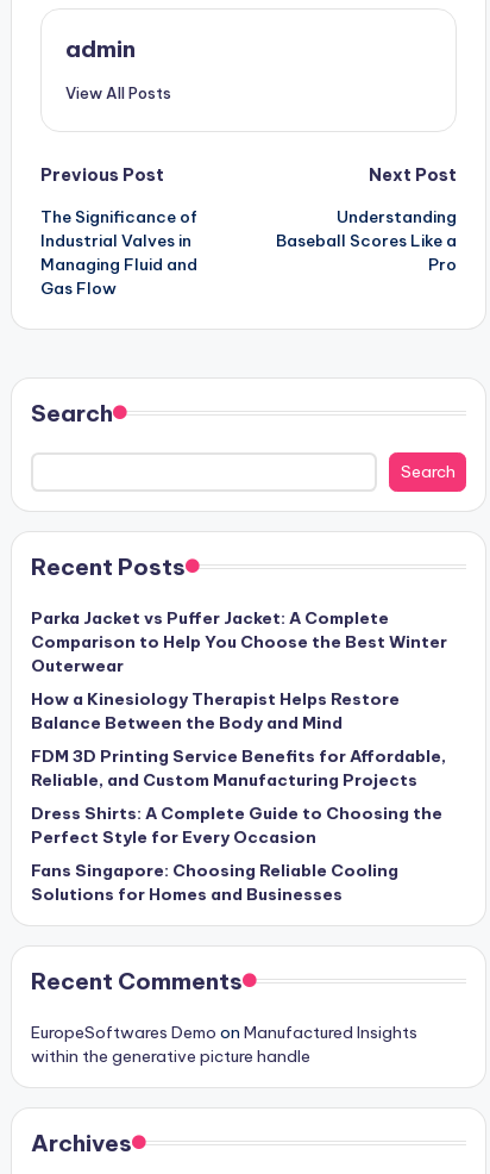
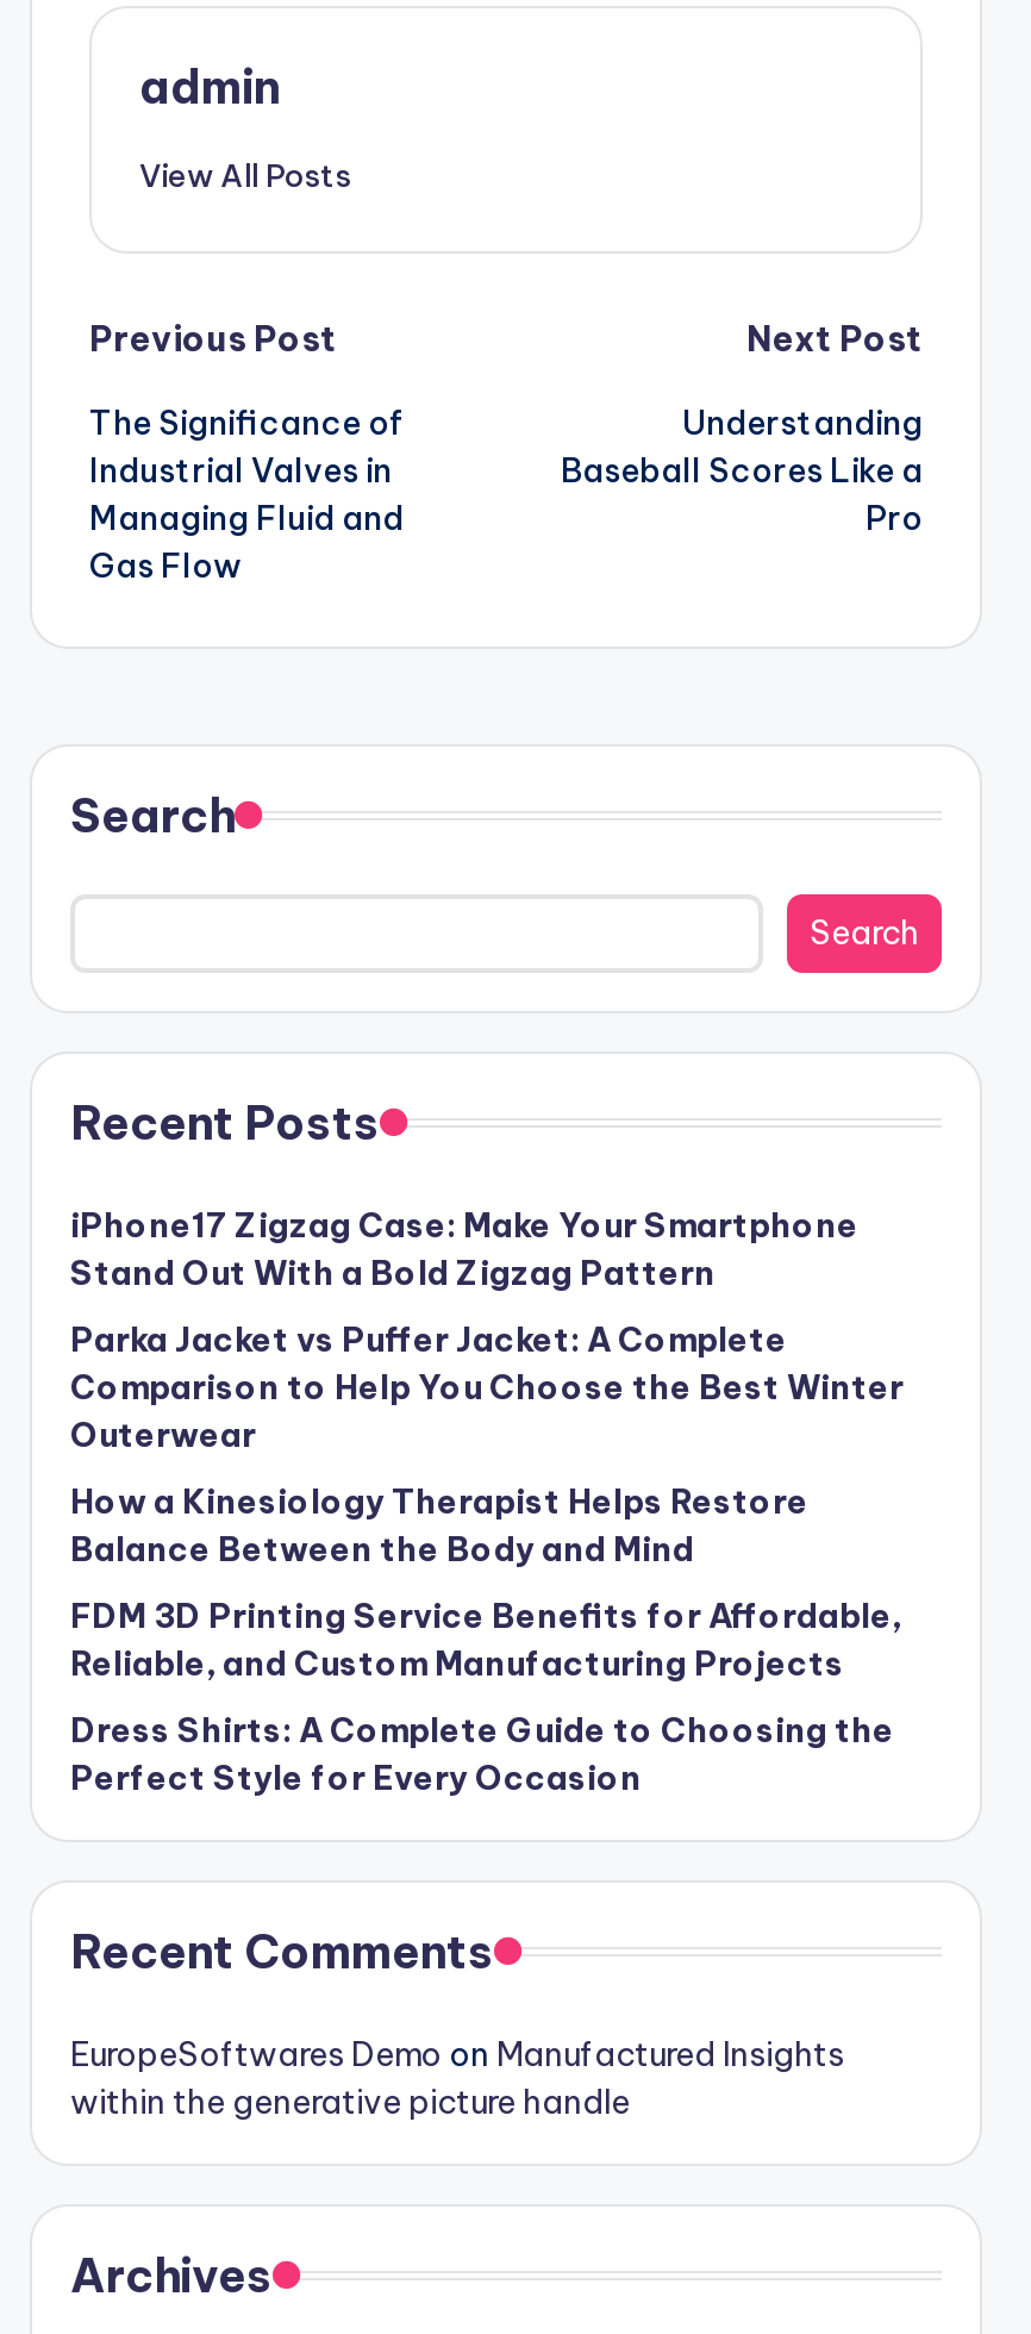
none -> [70,1204,858,1295] iPhone17 Zigzag Case: Make Your Smartphone | Stand Out With a Bold Zigzag Pattern
moved [31,607,447,848] -> [70,1319,904,1800]: Parka Jacket vs Puffer Jacket: A Complete | Comparison to Help You Choose the Best Winter | Outerwear | ... | Dress Shirts: A Complete Guide to Choosing the | Perfect Style for Every Occasion
[31,860,398,905] Fans Singapore: Choosing Reliable Cooling | Solutions for Homes and Businesses -> none

